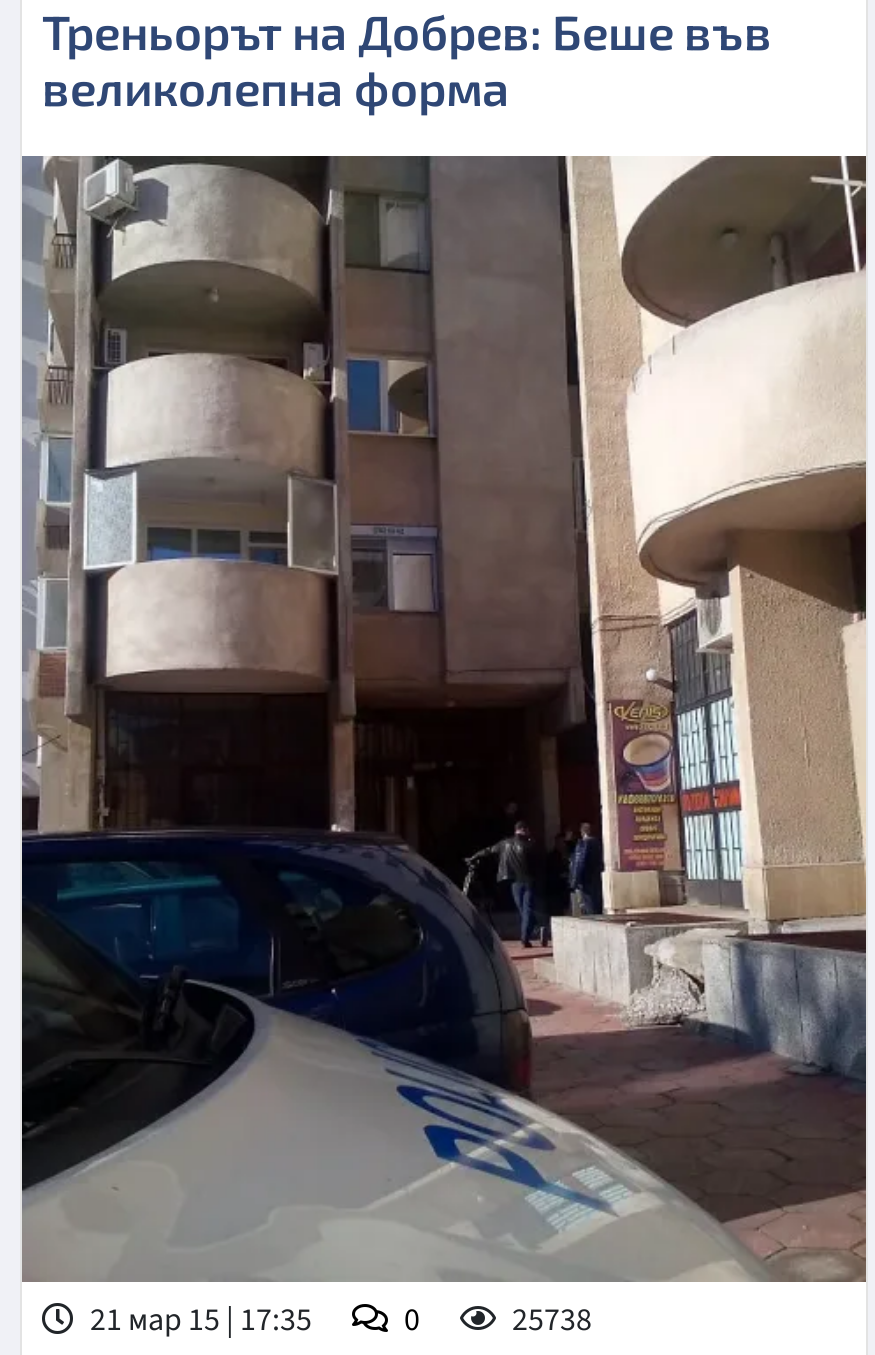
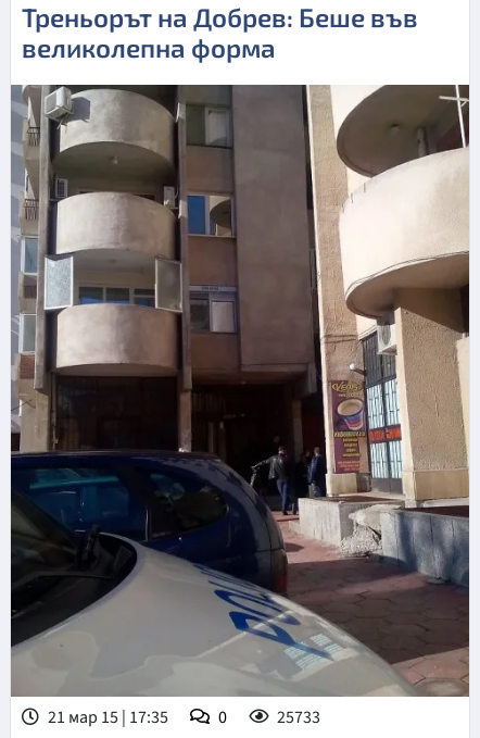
[506,1297,592,1341] 25738 -> [274,705,320,729] 25733

